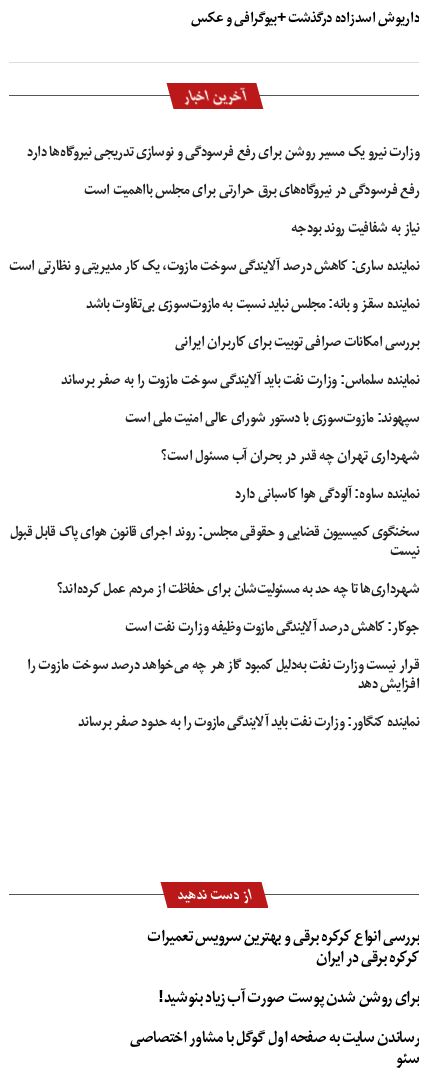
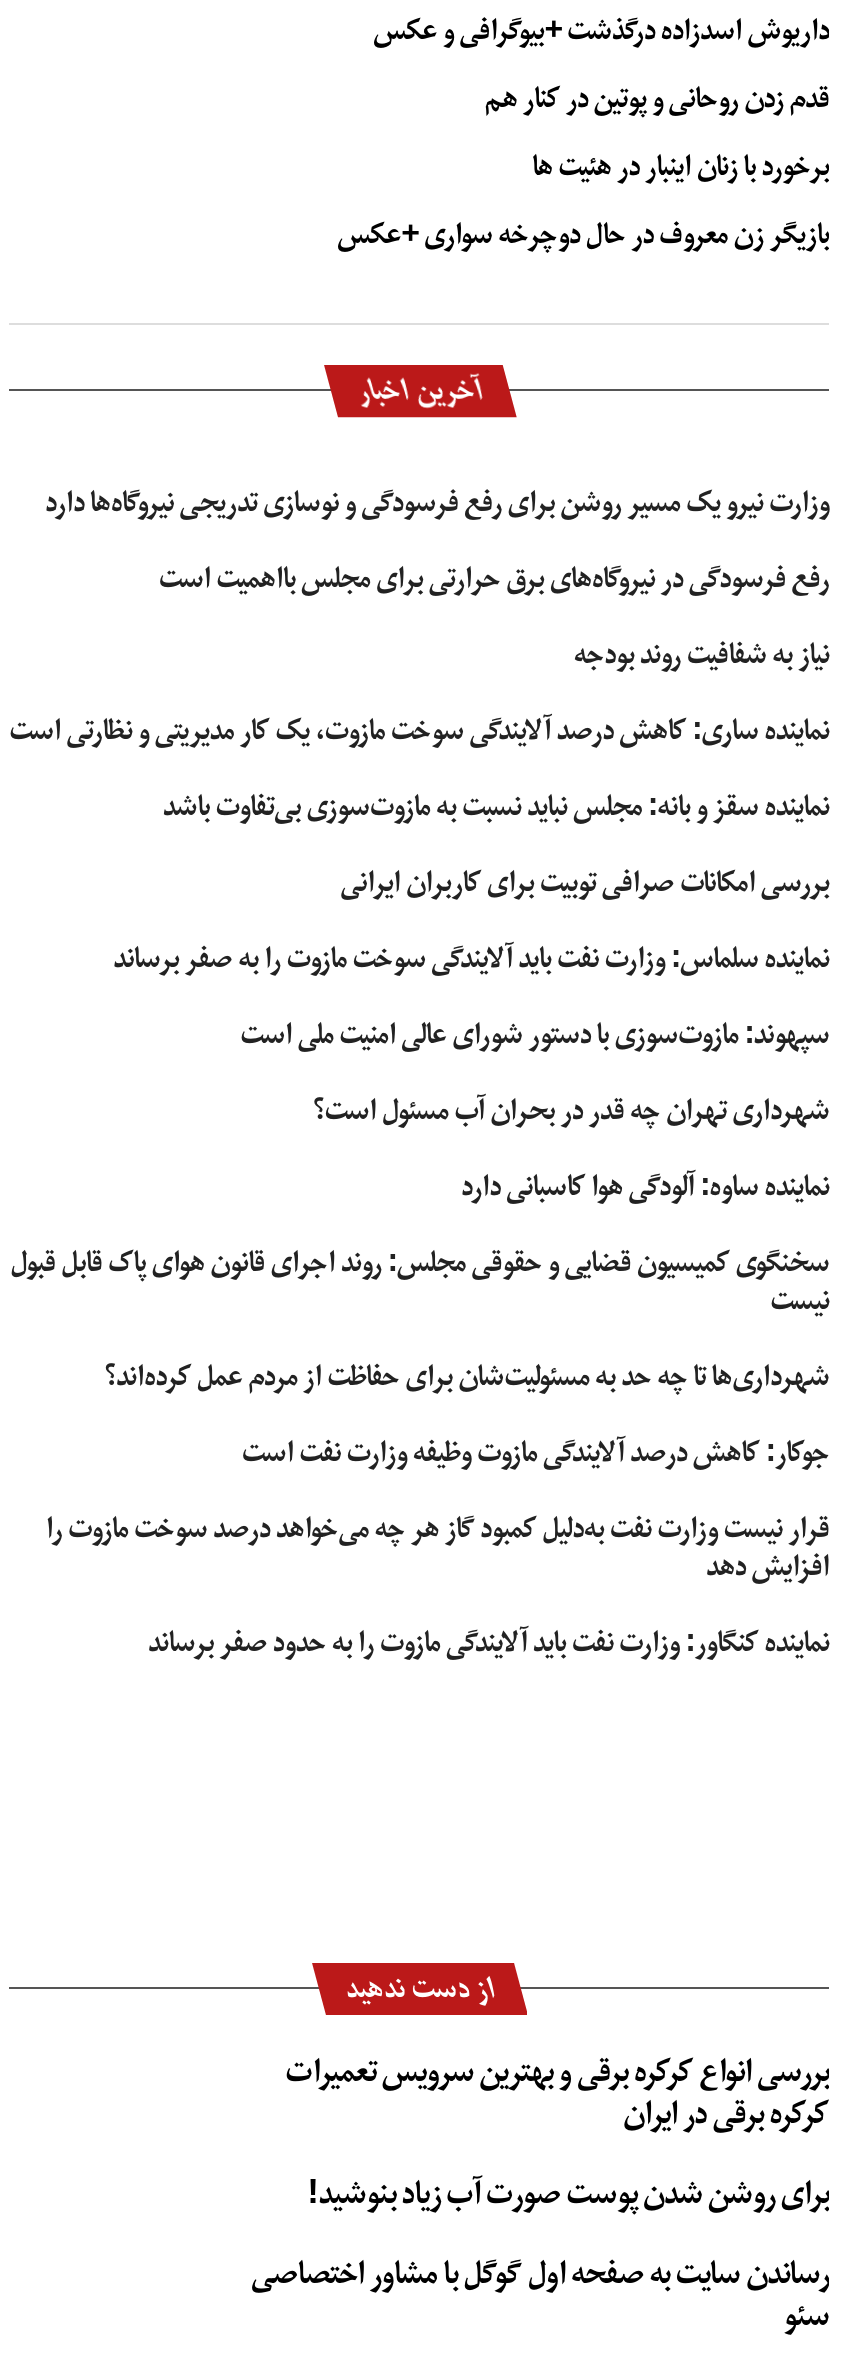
none -> [337,77,830,257] قدم زدن روحانی و پوتین در کنار هم | برخورد با زنان اینبار در هئیت ها | بازیگر زن معروف در حال دوچرخه سواری +عکس

